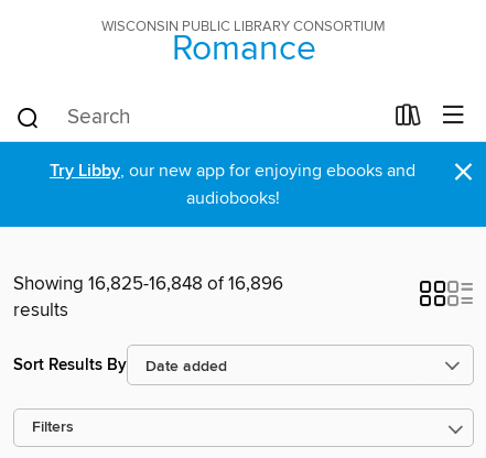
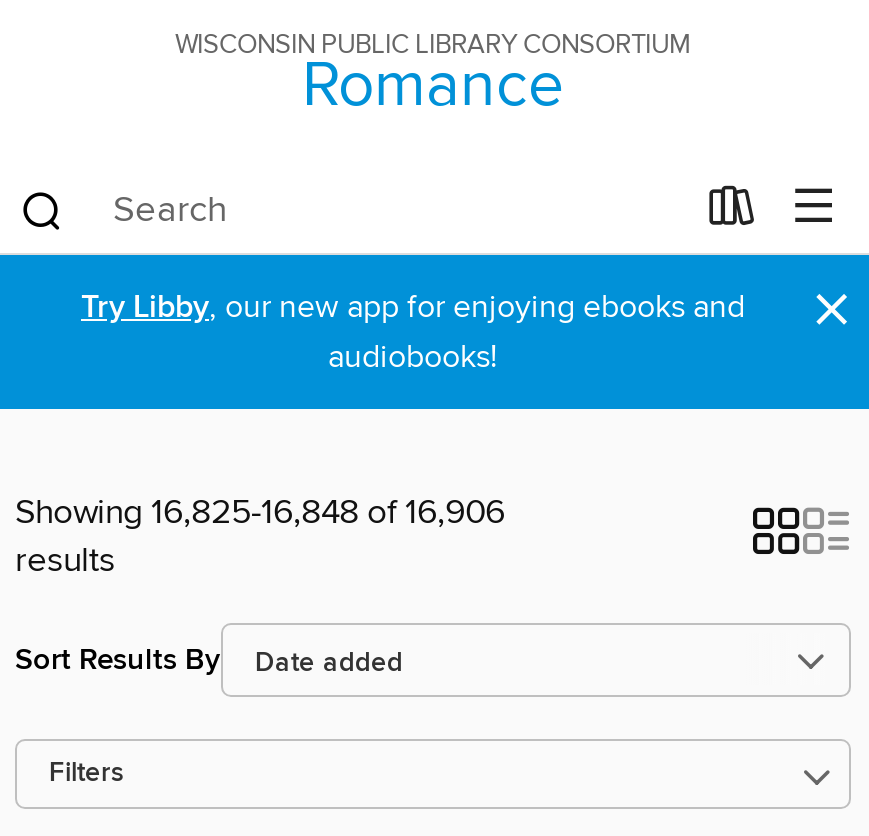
[13,272,283,296] Showing 16,825-16,848 of 16,896 -> [15,491,505,535] Showing 16,825-16,848 of 16,906

